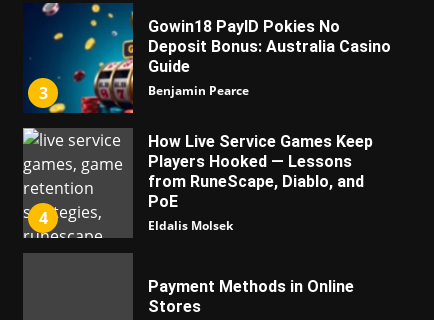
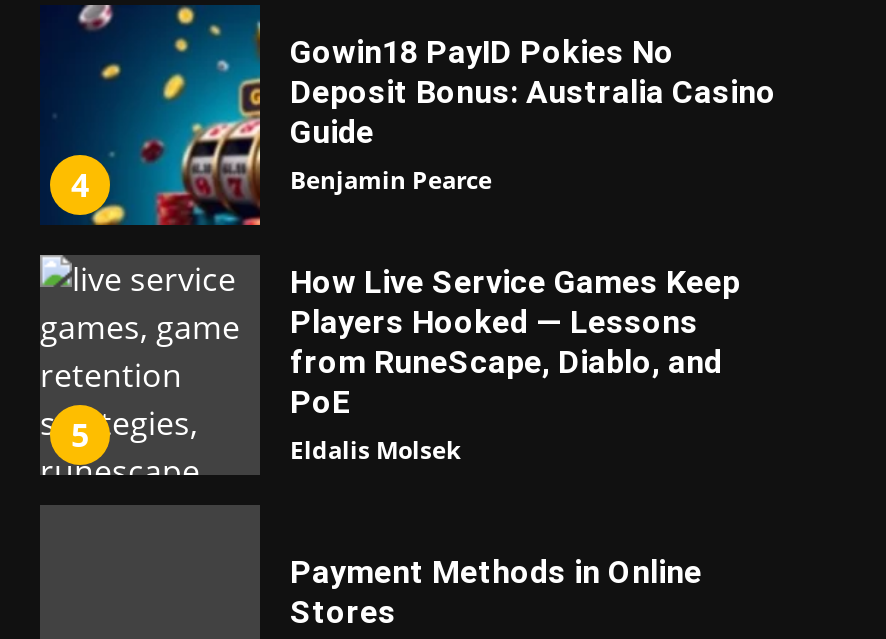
[38,82,47,104] 3 -> [71,163,89,207] 4
[38,207,47,229] 4 -> [71,413,89,457] 5

